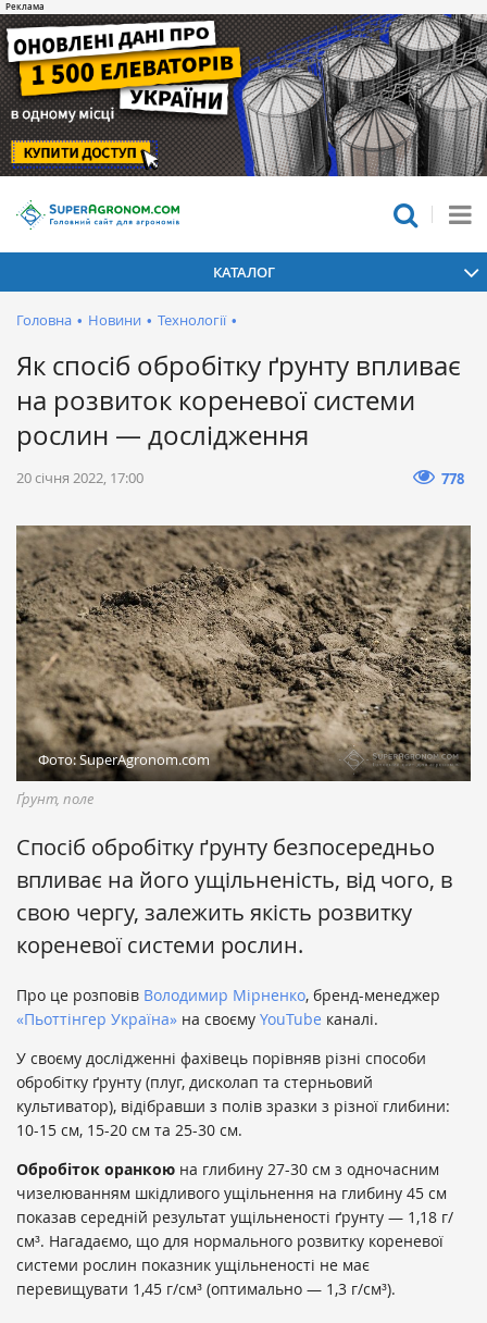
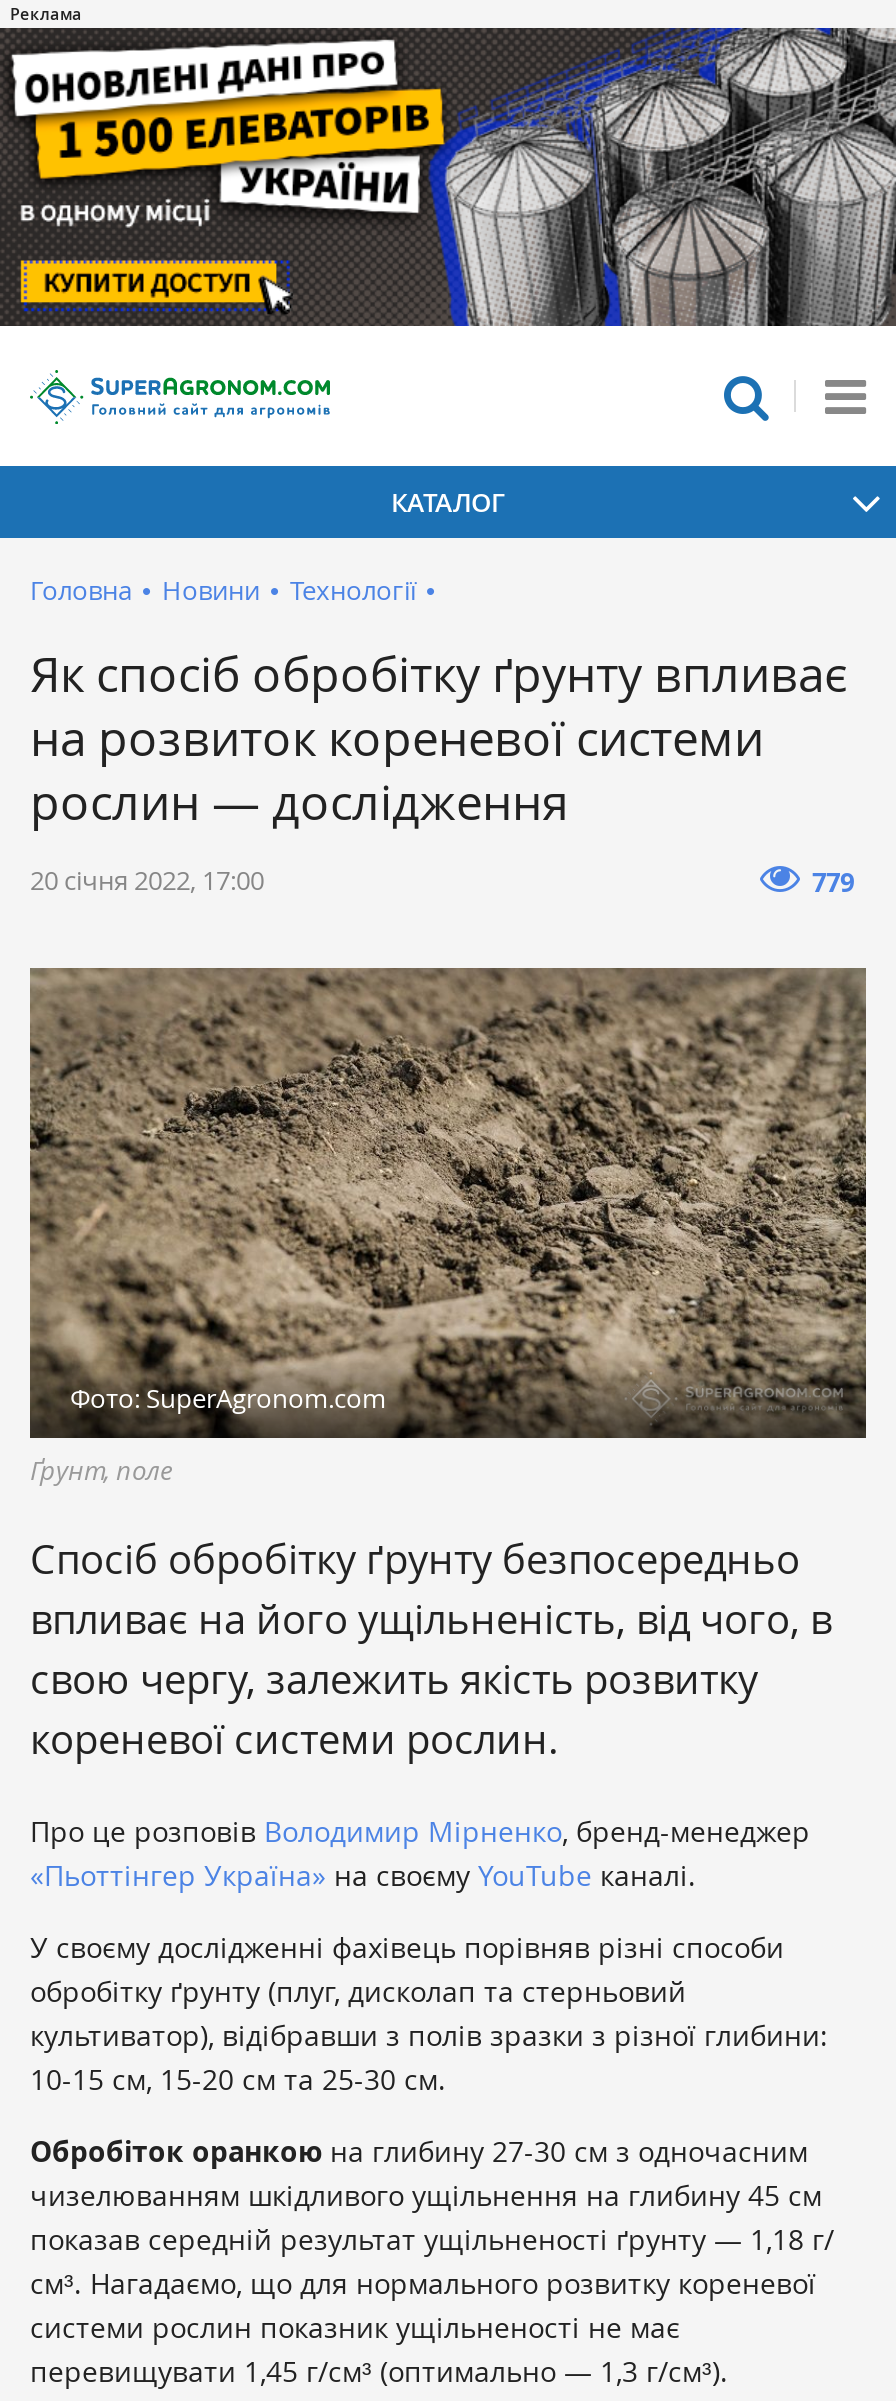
[441,469,464,489] 778 -> [812,865,854,901] 779

